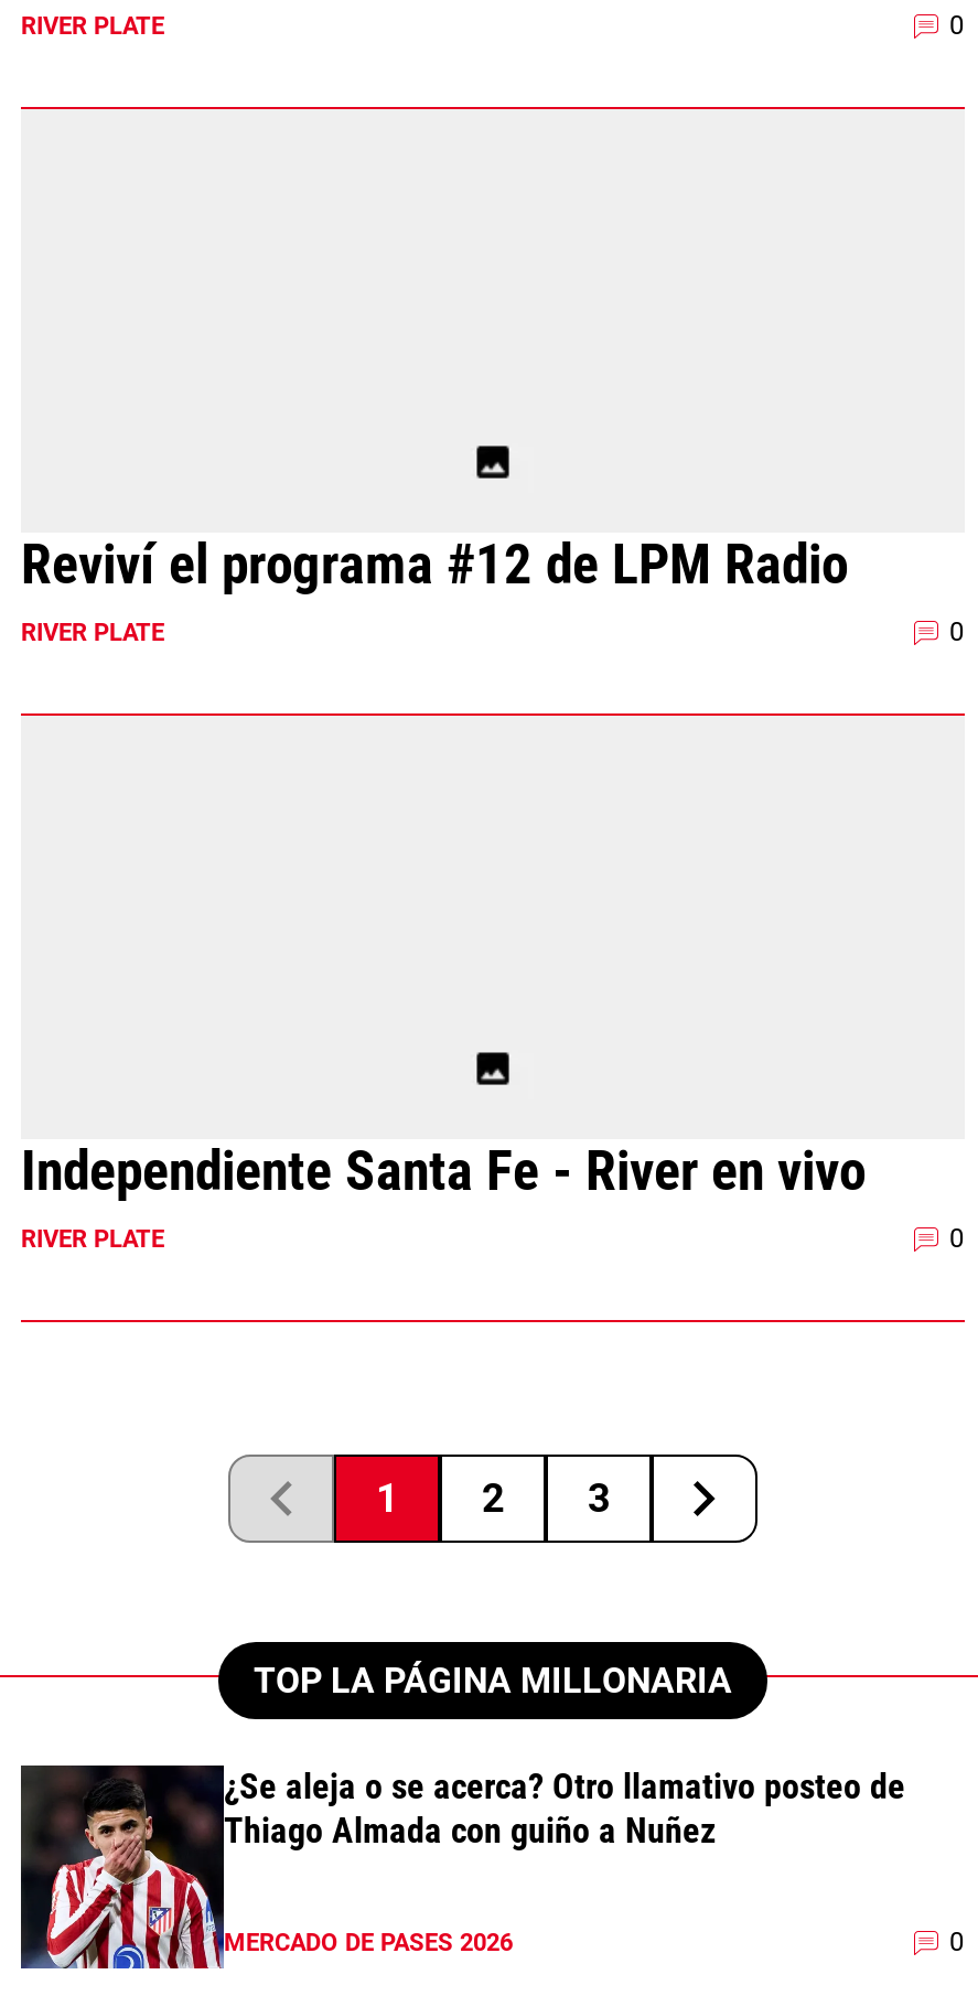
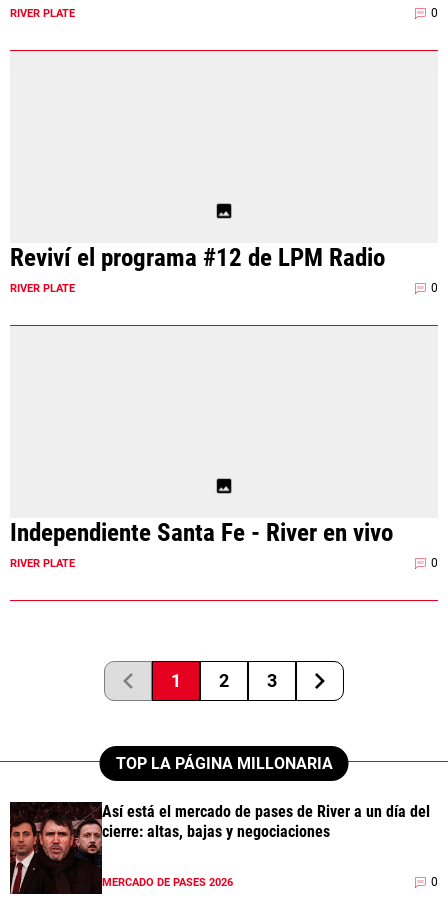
[21,1764,905,1971] [image] | ¿Se aleja o se acerca? Otro llamativo posteo de | Thiago Almada con guiño a Nuñez -> [10,801,430,895] [image] | Así está el mercado de pases de River a un día del | cierre: altas, bajas y negociaciones

